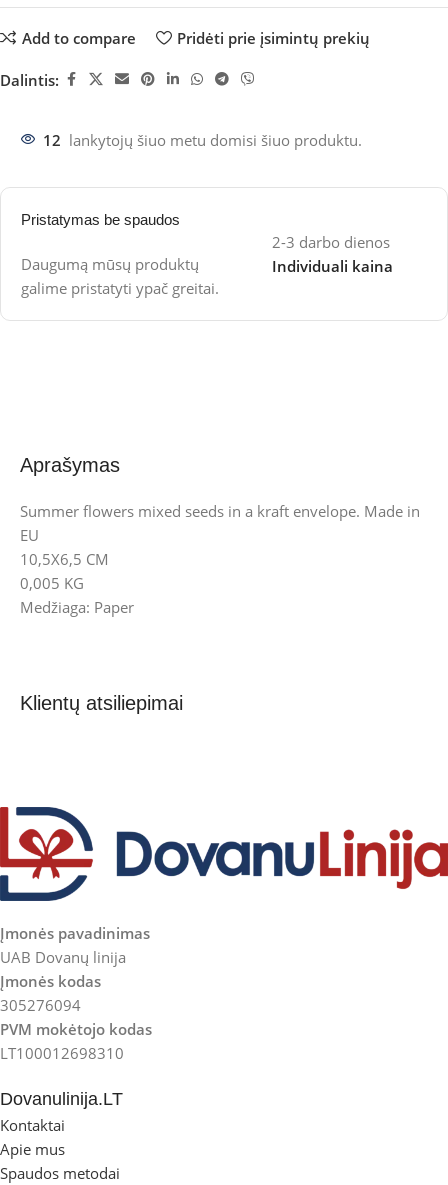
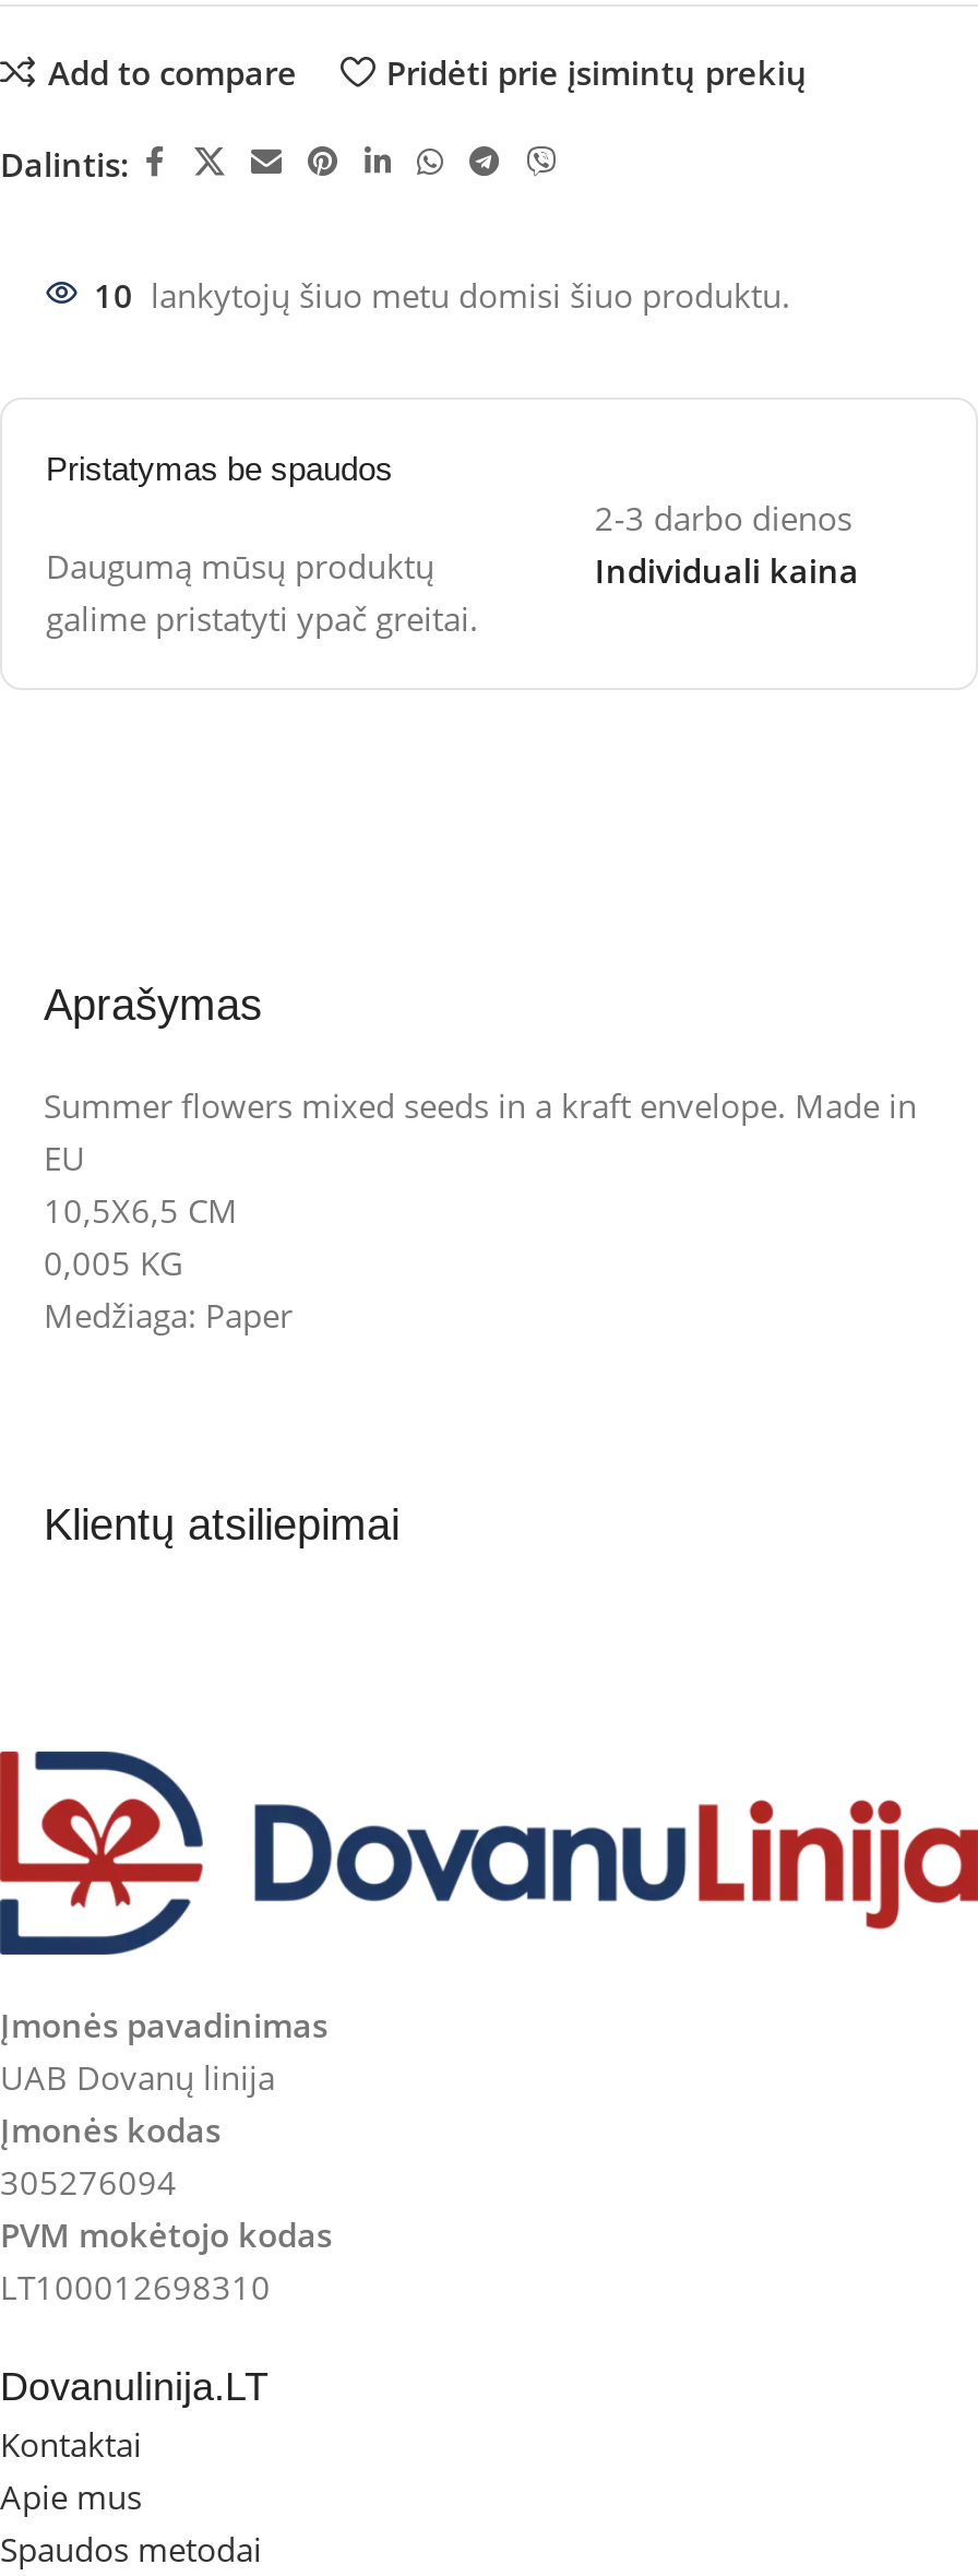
[43,130,362,150] 12 lankytojų šiuo metu domisi šiuo produktu. -> [94,274,790,318] 10 lankytojų šiuo metu domisi šiuo produktu.

